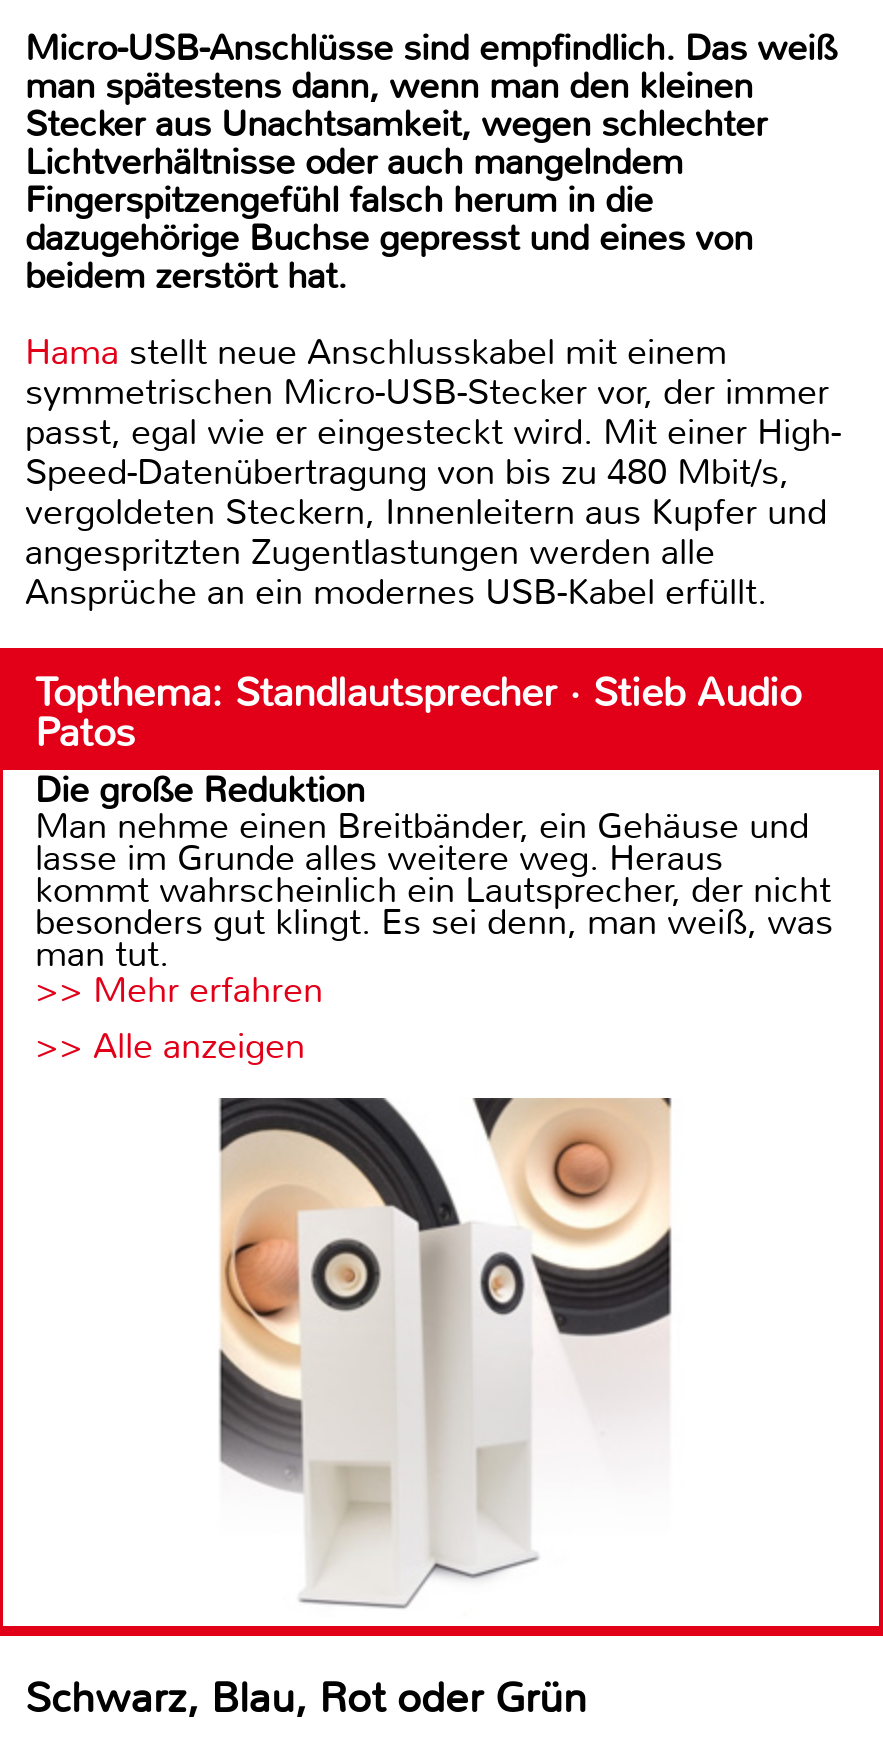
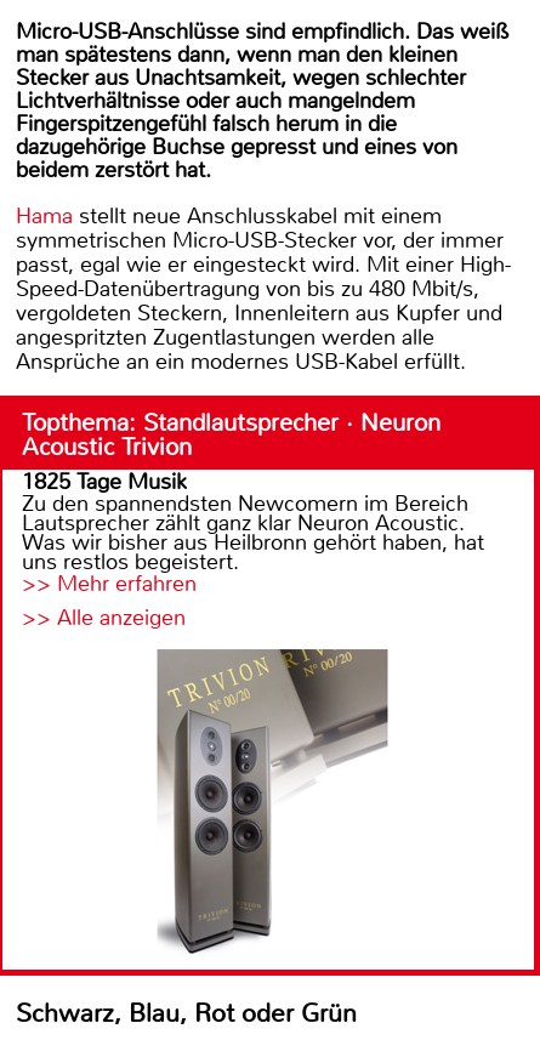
[35,669,833,979] Topthema: Standlautsprecher · Stieb Audio | Patos | Die große Reduktion | Man nehme einen Breitbänder, ein Gehäuse und | lasse im Grunde alles weitere weg. Heraus | kommt wahrscheinlich ein Lautsprecher, der nicht | besonders gut klingt. Es sei denn, man weiß, was | man tut. -> [22,408,484,577] Topthema: Standlautsprecher · Neuron | Acoustic Trivion | 1825 Tage Musik | Zu den spannendsten Newcomern im Bereich | Lautsprecher zählt ganz klar Neuron Acoustic. | Was wir bisher aus Heilbronn gehört haben, hat | uns restlos begeistert.
[217,1096,673,1610] [image] -> [133,648,408,959] [image]

